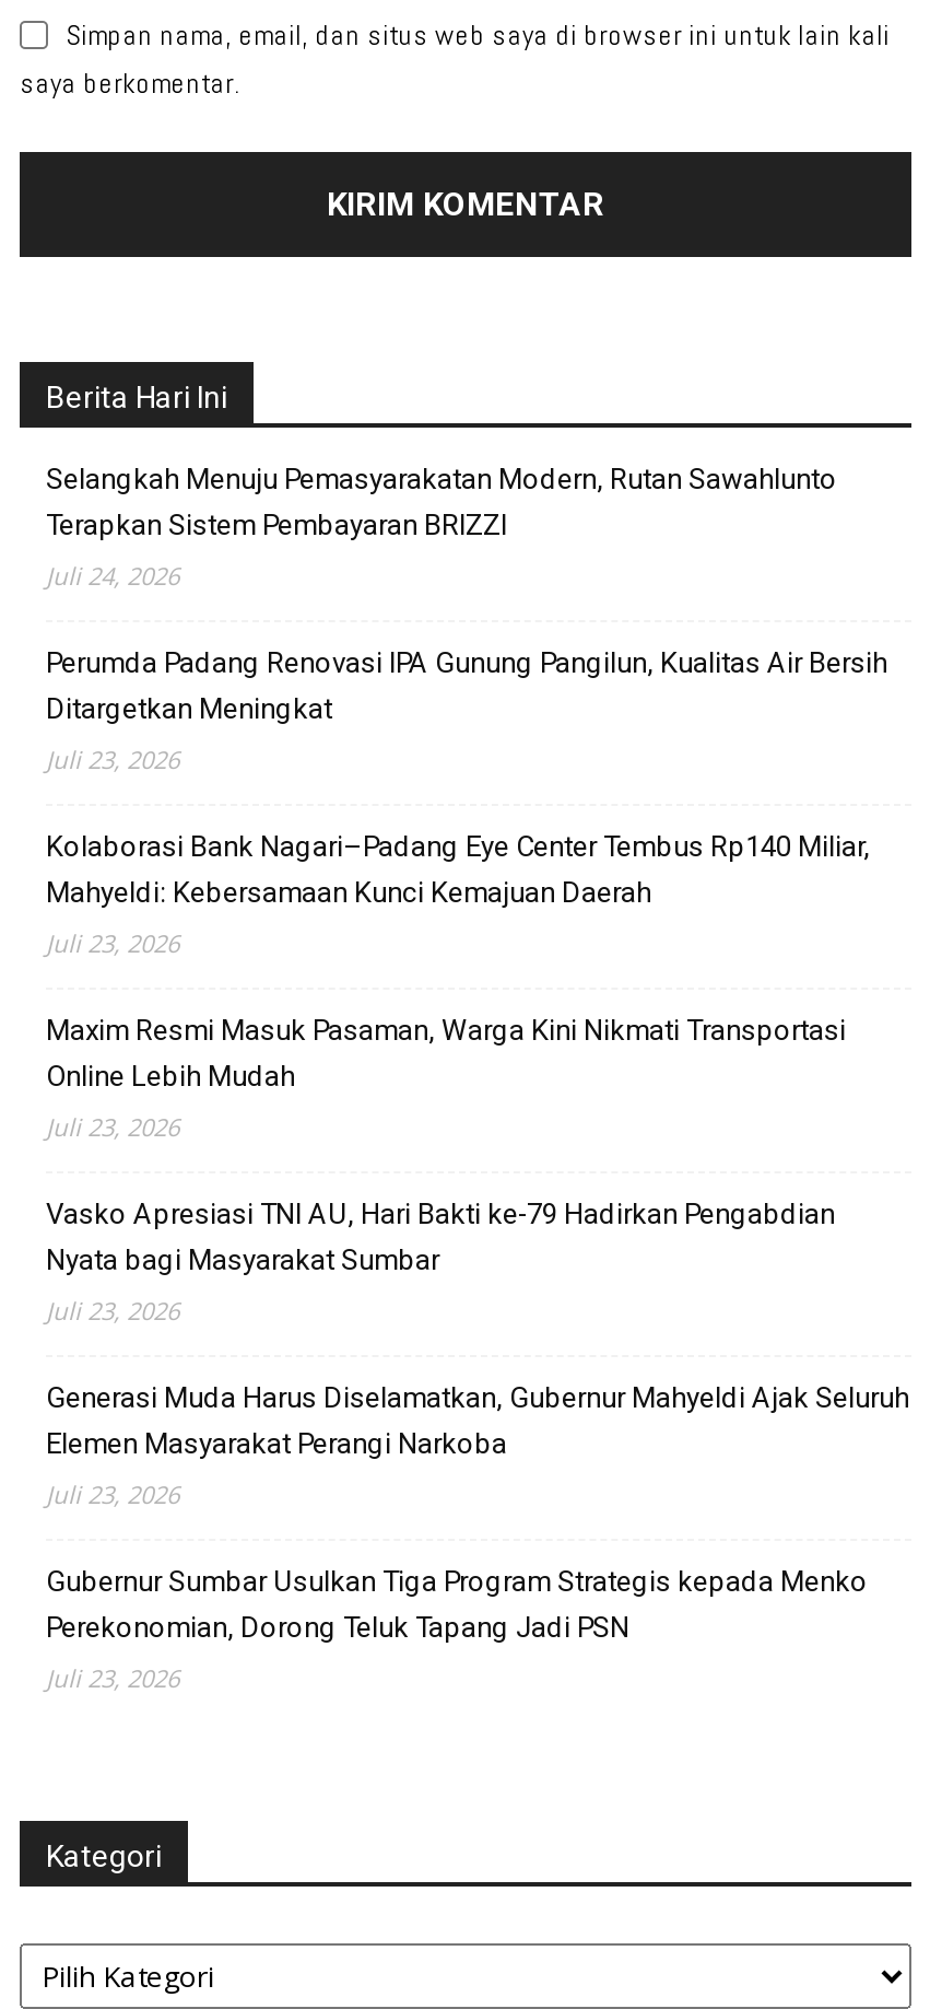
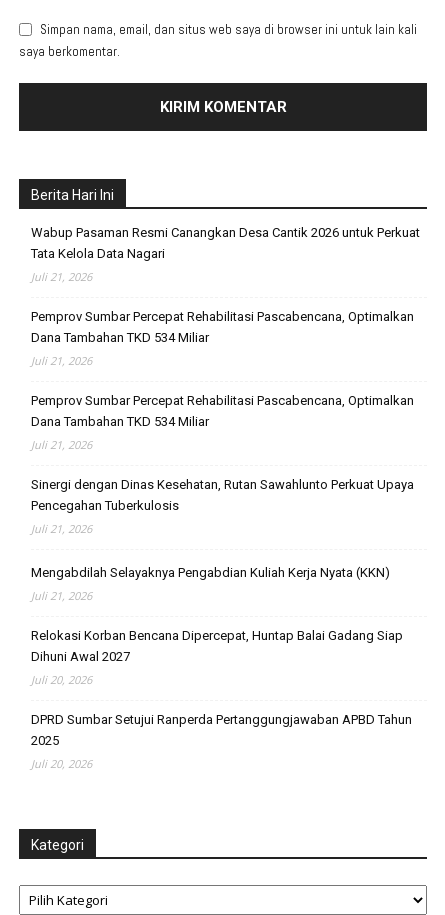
[46,463,837,541] Selangkah Menuju Pemasyarakatan Modern, Rutan Sawahlunto | Terapkan Sistem Pembayaran BRIZZI -> [31,225,420,261] Wabup Pasaman Resmi Canangkan Desa Cantik 2026 untuk Perkuat | Tata Kelola Data Nagari
[46,559,179,592] Juli 24, 2026 -> [31,269,92,284] Juli 21, 2026
[46,646,887,725] Perumda Padang Renovasi IPA Gunung Pangilun, Kualitas Air Bersih | Ditargetkan Meningkat -> [31,309,414,345] Pemprov Sumbar Percepat Rehabilitasi Pascabencana, Optimalkan | Dana Tambahan TKD 534 Miliar
[46,743,179,775] Juli 23, 2026 -> [31,353,92,368] Juli 21, 2026
[46,830,870,909] Kolaborasi Bank Nagari–Padang Eye Center Tembus Rp140 Miliar, | Mahyeldi: Kebersamaan Kunci Kemajuan Daerah -> [31,393,414,429] Pemprov Sumbar Percepat Rehabilitasi Pascabencana, Optimalkan | Dana Tambahan TKD 534 Miliar
[46,926,179,959] Juli 23, 2026 -> [31,437,92,452] Juli 21, 2026
[46,1014,846,1093] Maxim Resmi Masuk Pasaman, Warga Kini Nikmati Transportasi | Online Lebih Mudah -> [31,477,414,513] Sinergi dengan Dinas Kesehatan, Rutan Sawahlunto Perkuat Upaya | Pencegahan Tuberkulosis
[46,1110,179,1143] Juli 23, 2026 -> [31,521,92,536] Juli 21, 2026
[46,1198,835,1276] Vasko Apresiasi TNI AU, Hari Bakti ke-79 Hadirkan Pengabdian | Nyata bagi Masyarakat Sumbar -> [31,565,390,580] Mengabdilah Selayaknya Pengabdian Kuliah Kerja Nyata (KKN)
[46,1294,179,1327] Juli 23, 2026 -> [31,588,92,603] Juli 21, 2026
[46,1381,909,1460] Generasi Muda Harus Diselamatkan, Gubernur Mahyeldi Ajak Seluruh | Elemen Masyarakat Perangi Narkoba -> [31,628,403,664] Relokasi Korban Bencana Dipercepat, Huntap Balai Gadang Siap | Dihuni Awal 2027
[46,1477,179,1510] Juli 23, 2026 -> [31,672,92,687] Juli 20, 2026
[46,1565,868,1644] Gubernur Sumbar Usulkan Tiga Program Strategis kepada Menko | Perekonomian, Dorong Teluk Tapang Jadi PSN -> [31,712,412,748] DPRD Sumbar Setujui Ranperda Pertanggungjawaban APBD Tahun | 2025
[46,1661,179,1694] Juli 23, 2026 -> [31,756,92,771] Juli 20, 2026

